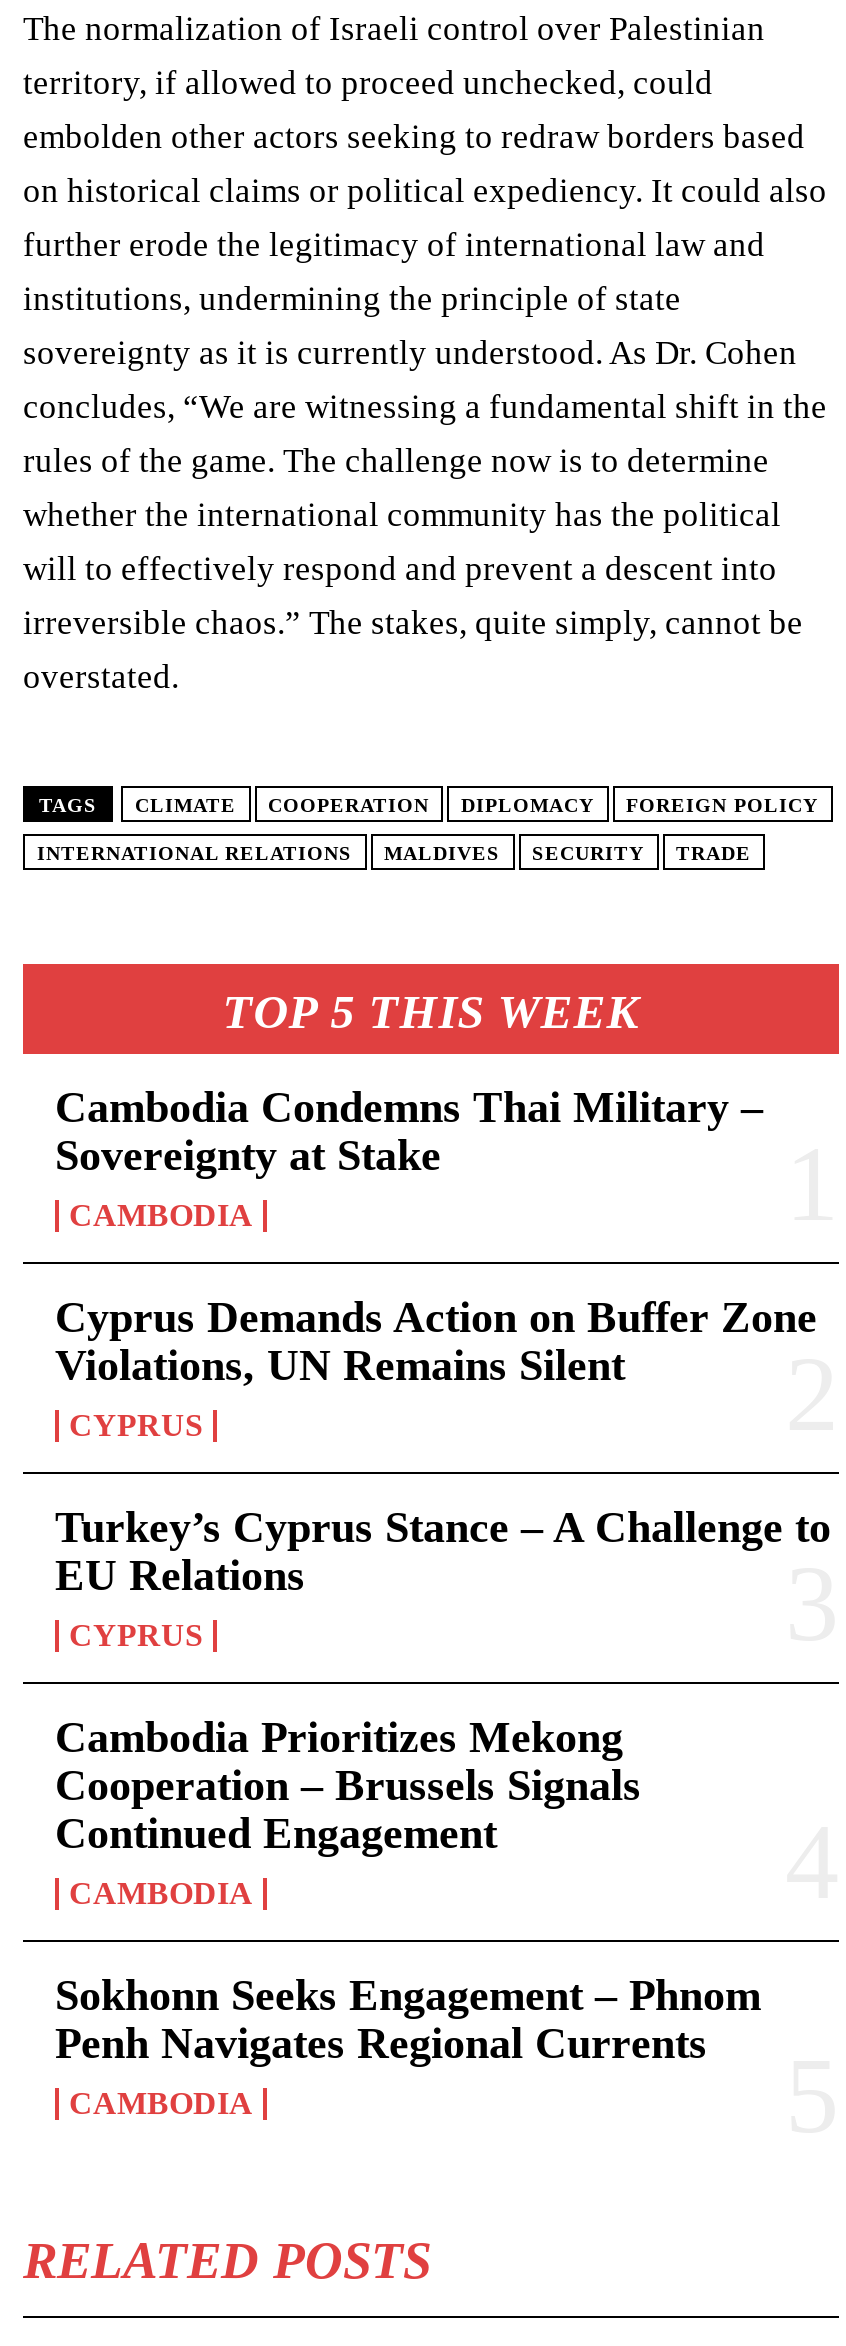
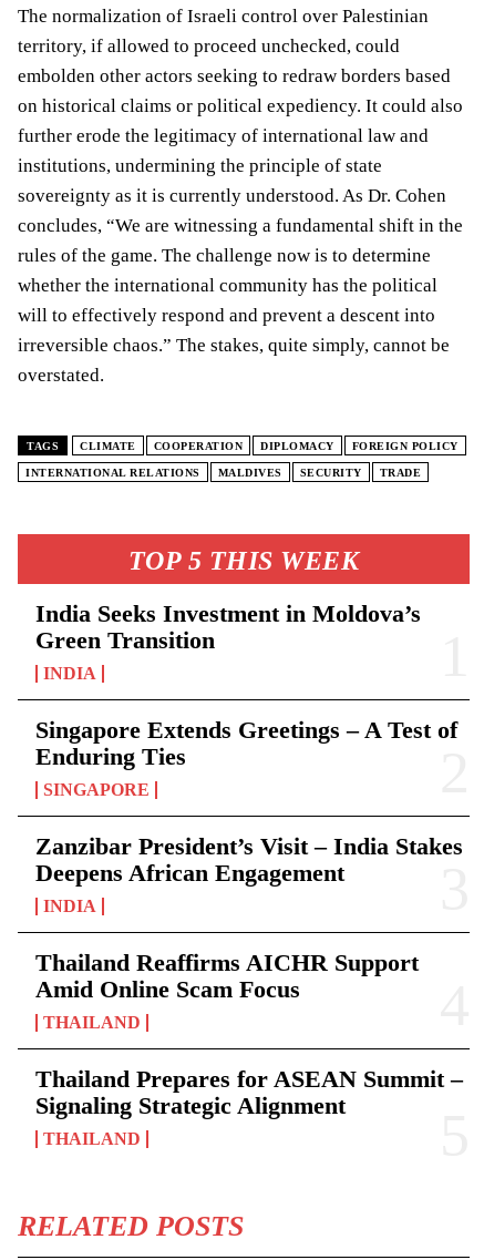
[55,1081,763,1231] Cambodia Condemns Thai Military – | Sovereignty at Stake | CAMBODIA -> [35,599,421,682] India Seeks Investment in Moldova’s | Green Transition | INDIA
[55,1291,817,1441] Cyprus Demands Action on Buffer Zone | Violations, UN Remains Silent | CYPRUS -> [35,715,457,799] Singapore Extends Greetings – A Test of | Enduring Ties | SINGAPORE
[55,1501,831,1651] Turkey’s Cyprus Stance – A Challenge to | EU Relations | CYPRUS -> [35,832,463,915] Zanzibar President’s Visit – India Stakes | Deepens African Engagement | INDIA
[55,1711,641,1909] Cambodia Prioritizes Mekong | Cooperation – Brussels Signals | Continued Engagement | CAMBODIA -> [35,948,419,1031] Thailand Reaffirms AICHR Support | Amid Online Scam Focus | THAILAND
[55,1969,761,2119] Sokhonn Seeks Engagement – Phnom | Penh Navigates Regional Currents | CAMBODIA -> [35,1065,463,1148] Thailand Prepares for ASEAN Summit – | Signaling Strategic Alignment | THAILAND

